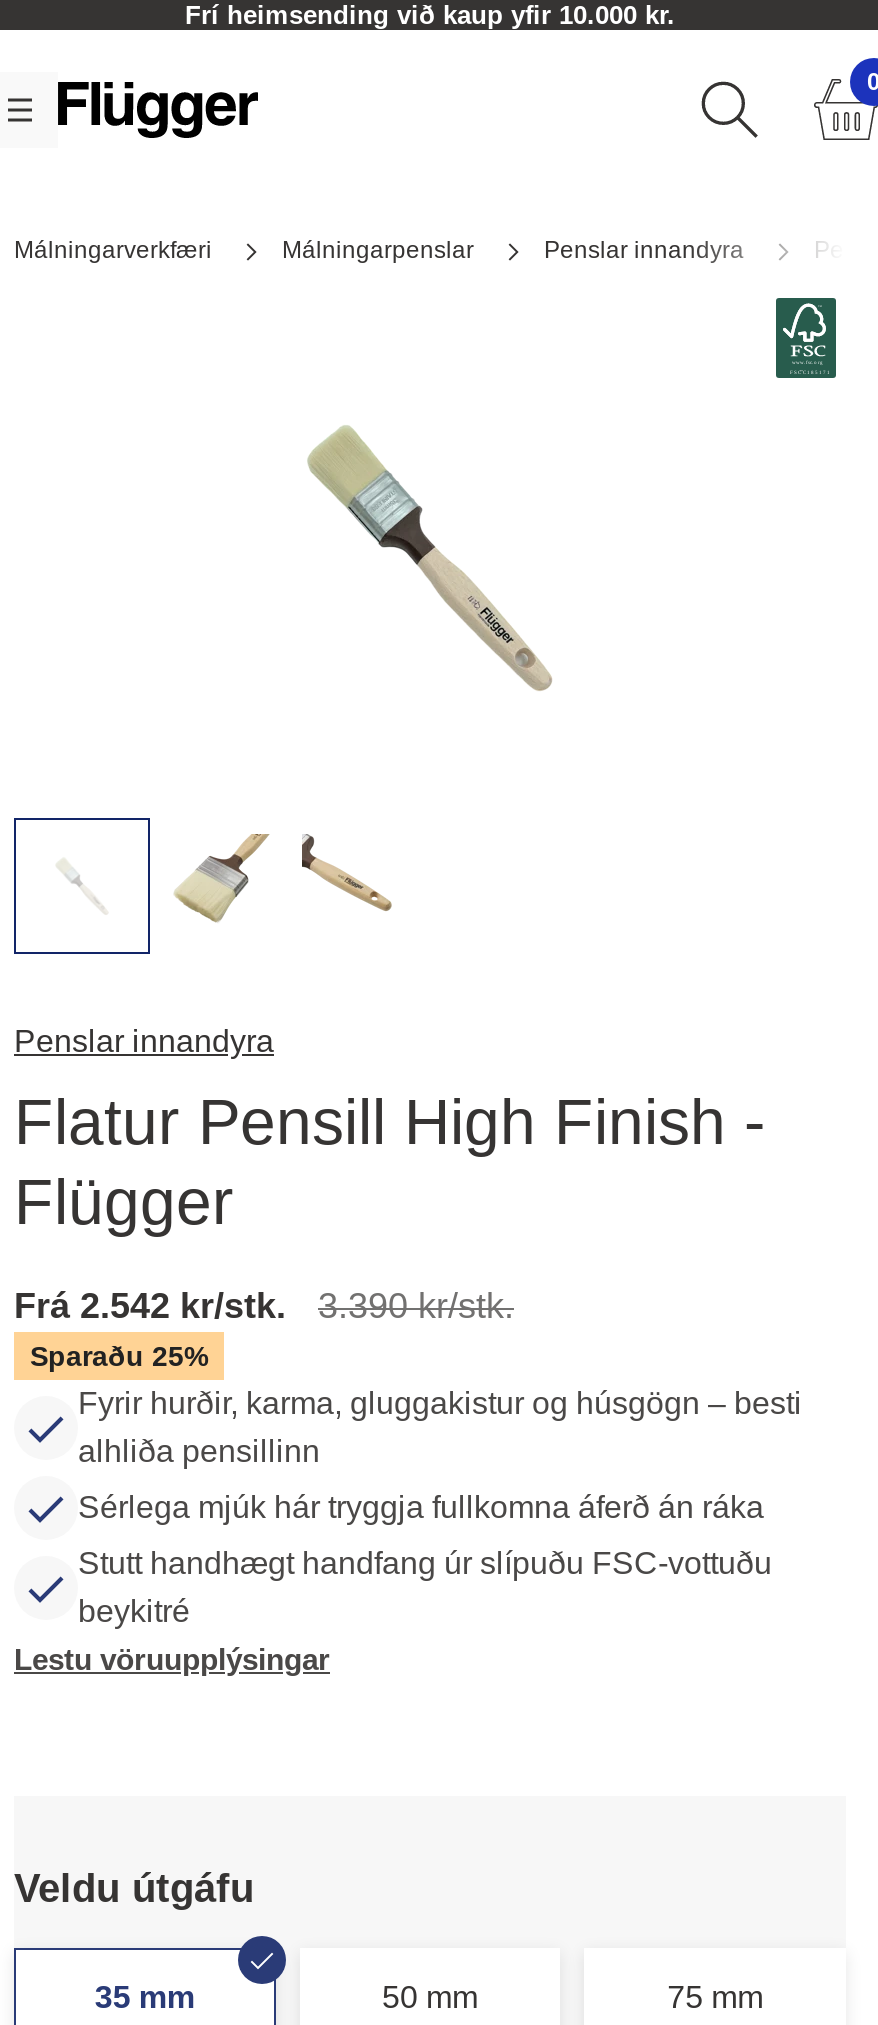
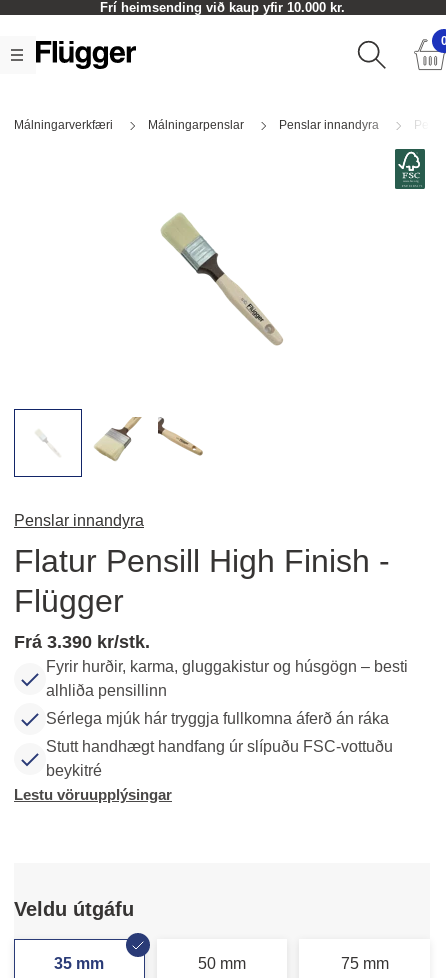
[14,1286,514,1372] Frá 2.542 kr/stk. | 3.390 kr/stk. | Sparaðu 25% -> [14,632,150,652] Frá 3.390 kr/stk.

